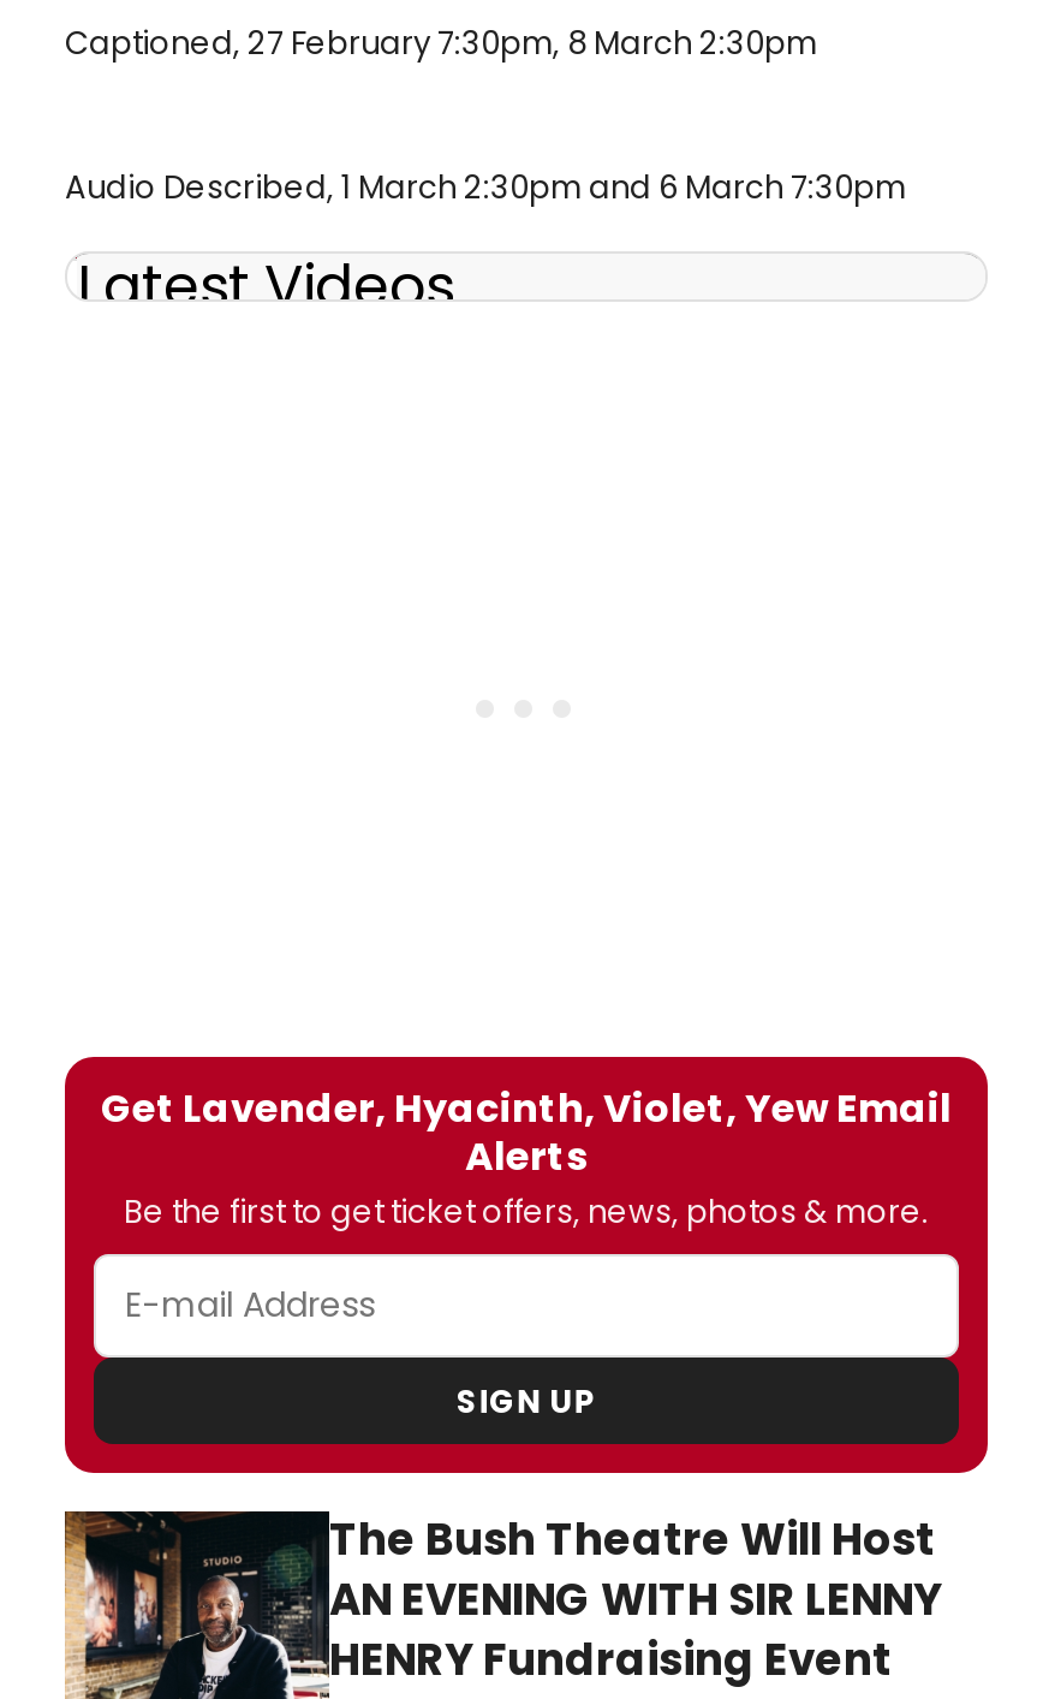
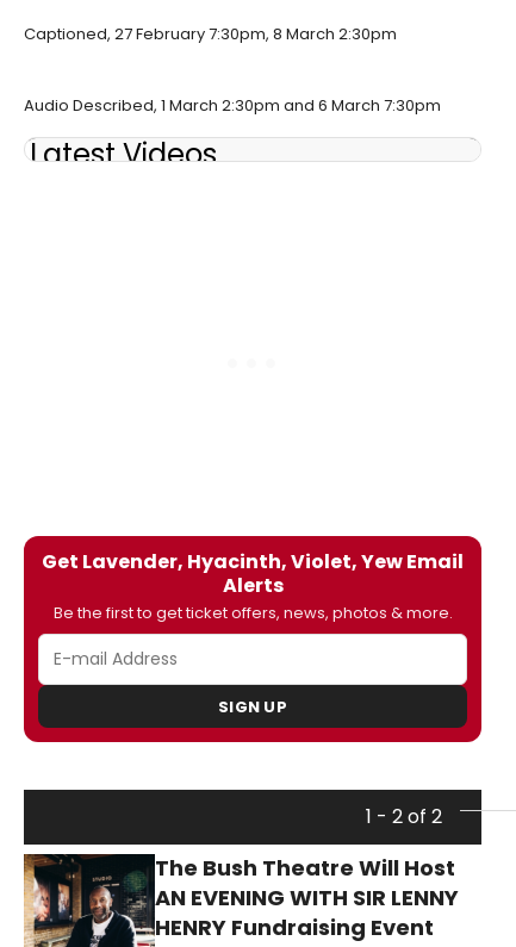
none -> [366,803,443,830] 1 - 2 of 2

